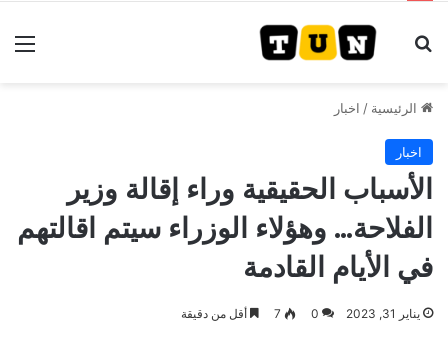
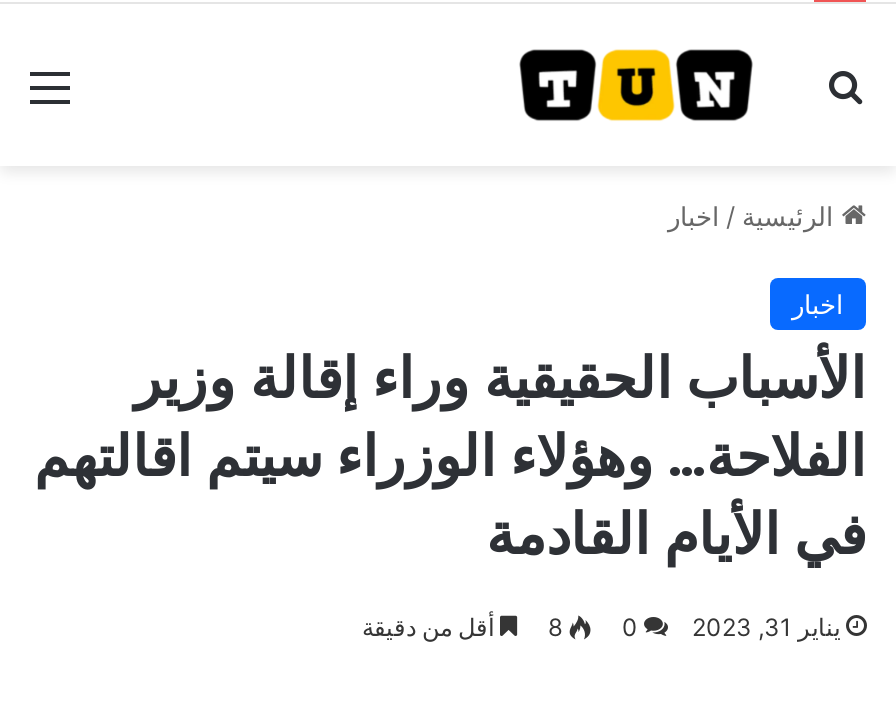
[274,306,281,321] 7 -> [548,613,562,643] 8

